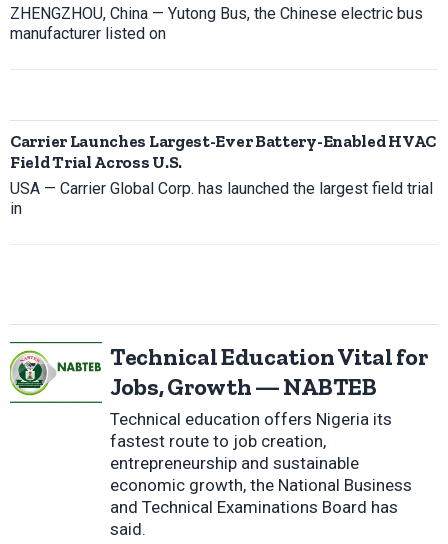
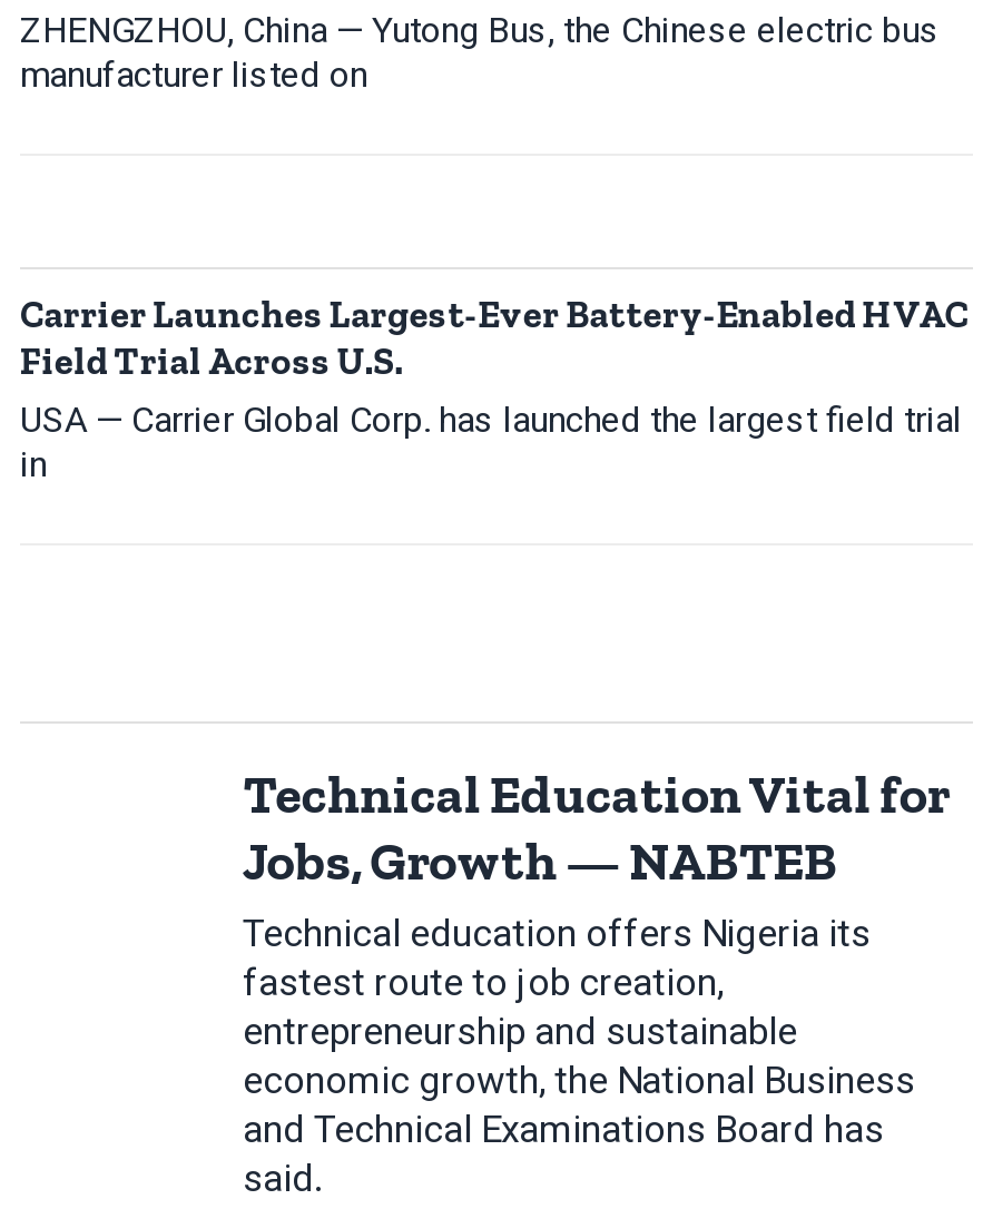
[9,341,103,404] [image] -> none

